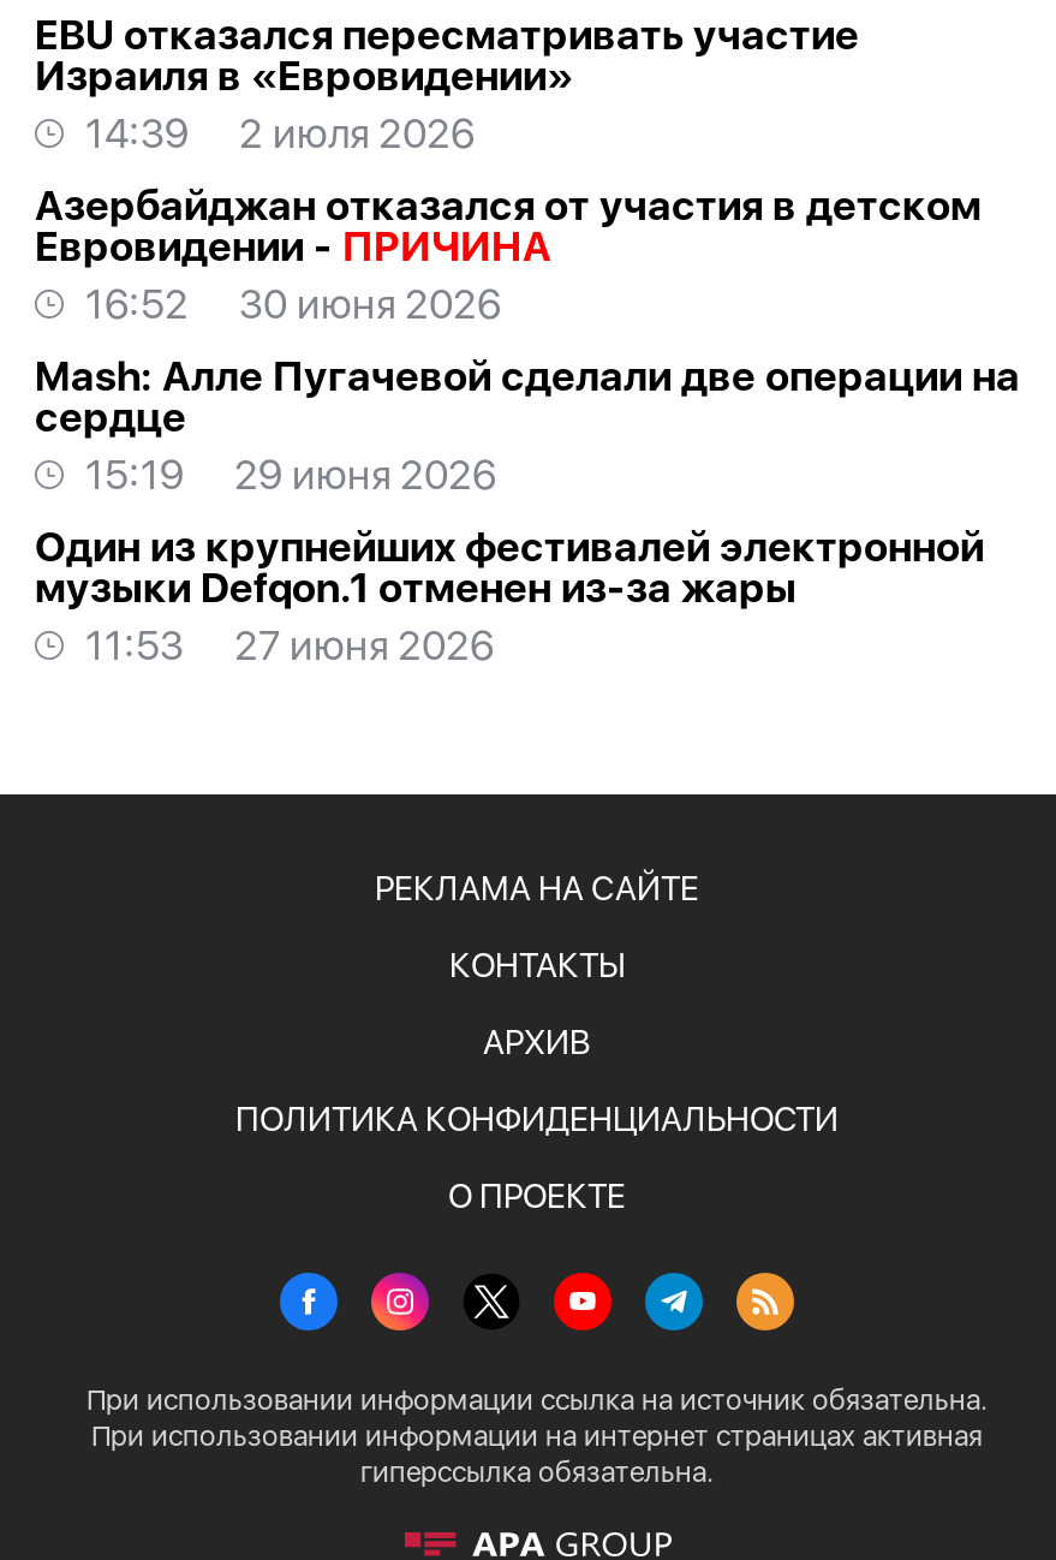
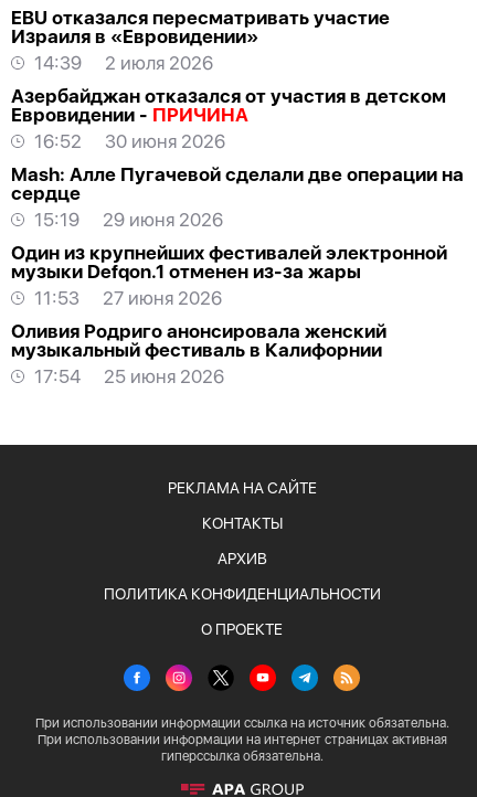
none -> [11,320,386,388] Оливия Родриго анонсировала женский | музыкальный фестиваль в Калифорнии | 17:54 | 25 июня 2026

